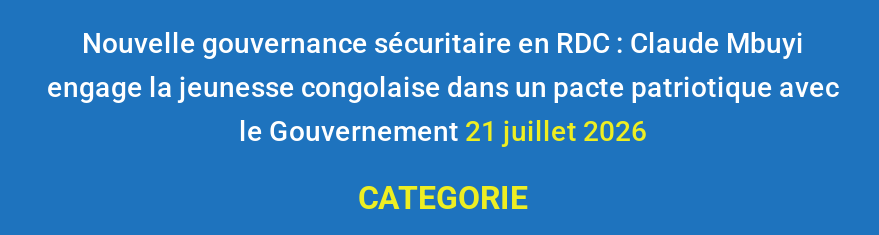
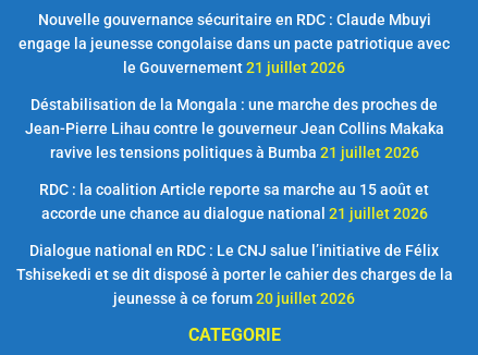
none -> [16,95,452,307] Déstabilisation de la Mongala : une marche des proches de | Jean-Pierre Lihau contre le gouverneur Jean Collins Makaka | ravive les tensions politiques à Bumba 21 juillet 2026 | RDC : la coalition Article reporte sa marche au 15 août et | accorde une chance au dialogue national 21 juillet 2026 | Dialogue national en RDC : Le CNJ salue l’initiative de Félix | Tshisekedi et se dit disposé à porter le cahier des charges de la | jeunesse à ce forum 20 juillet 2026

